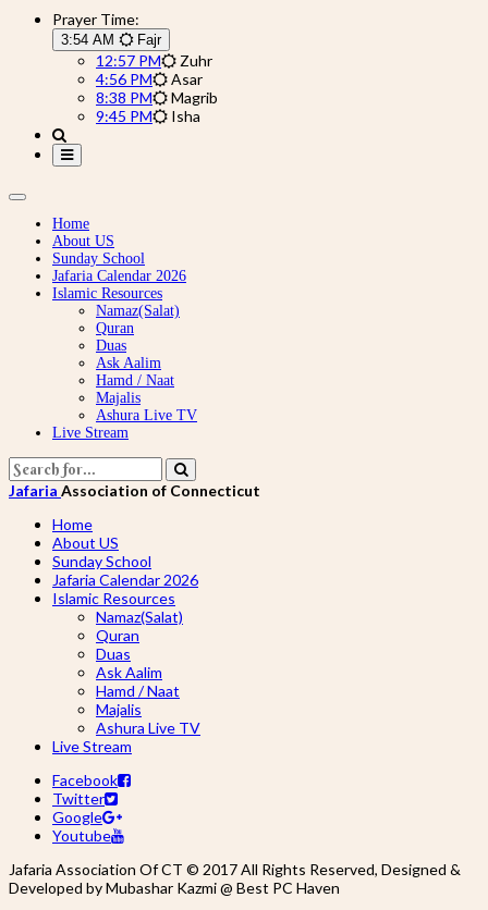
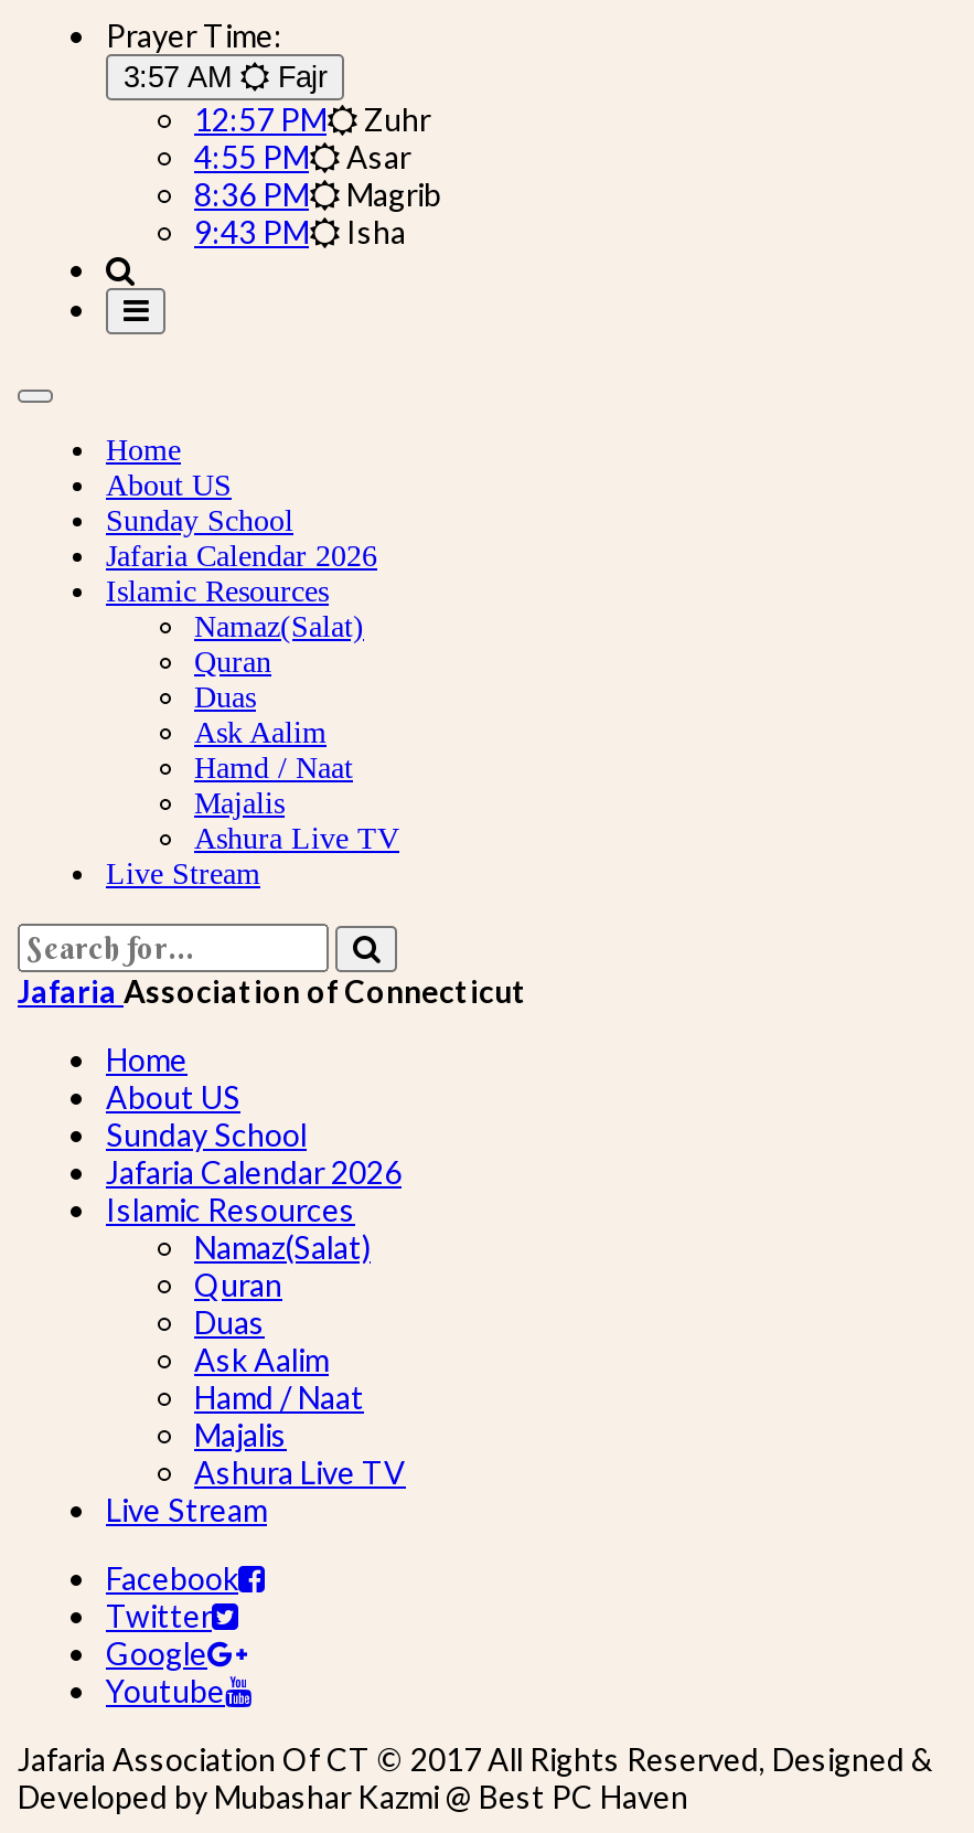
[61,32,161,48] 3:54 AM Fajr -> [124,61,327,94] 3:57 AM Fajr
[96,70,203,88] 4:56 PM Asar -> [194,138,410,175] 4:55 PM Asar
[96,88,218,107] 8:38 PM Magrib -> [194,175,441,213] 8:36 PM Magrib
[96,107,200,125] 9:45 PM Isha -> [194,213,406,251] 9:43 PM Isha

